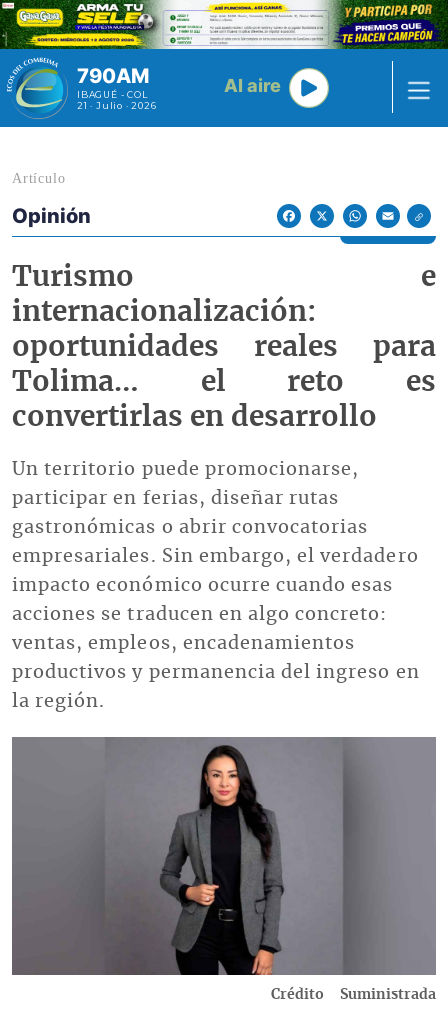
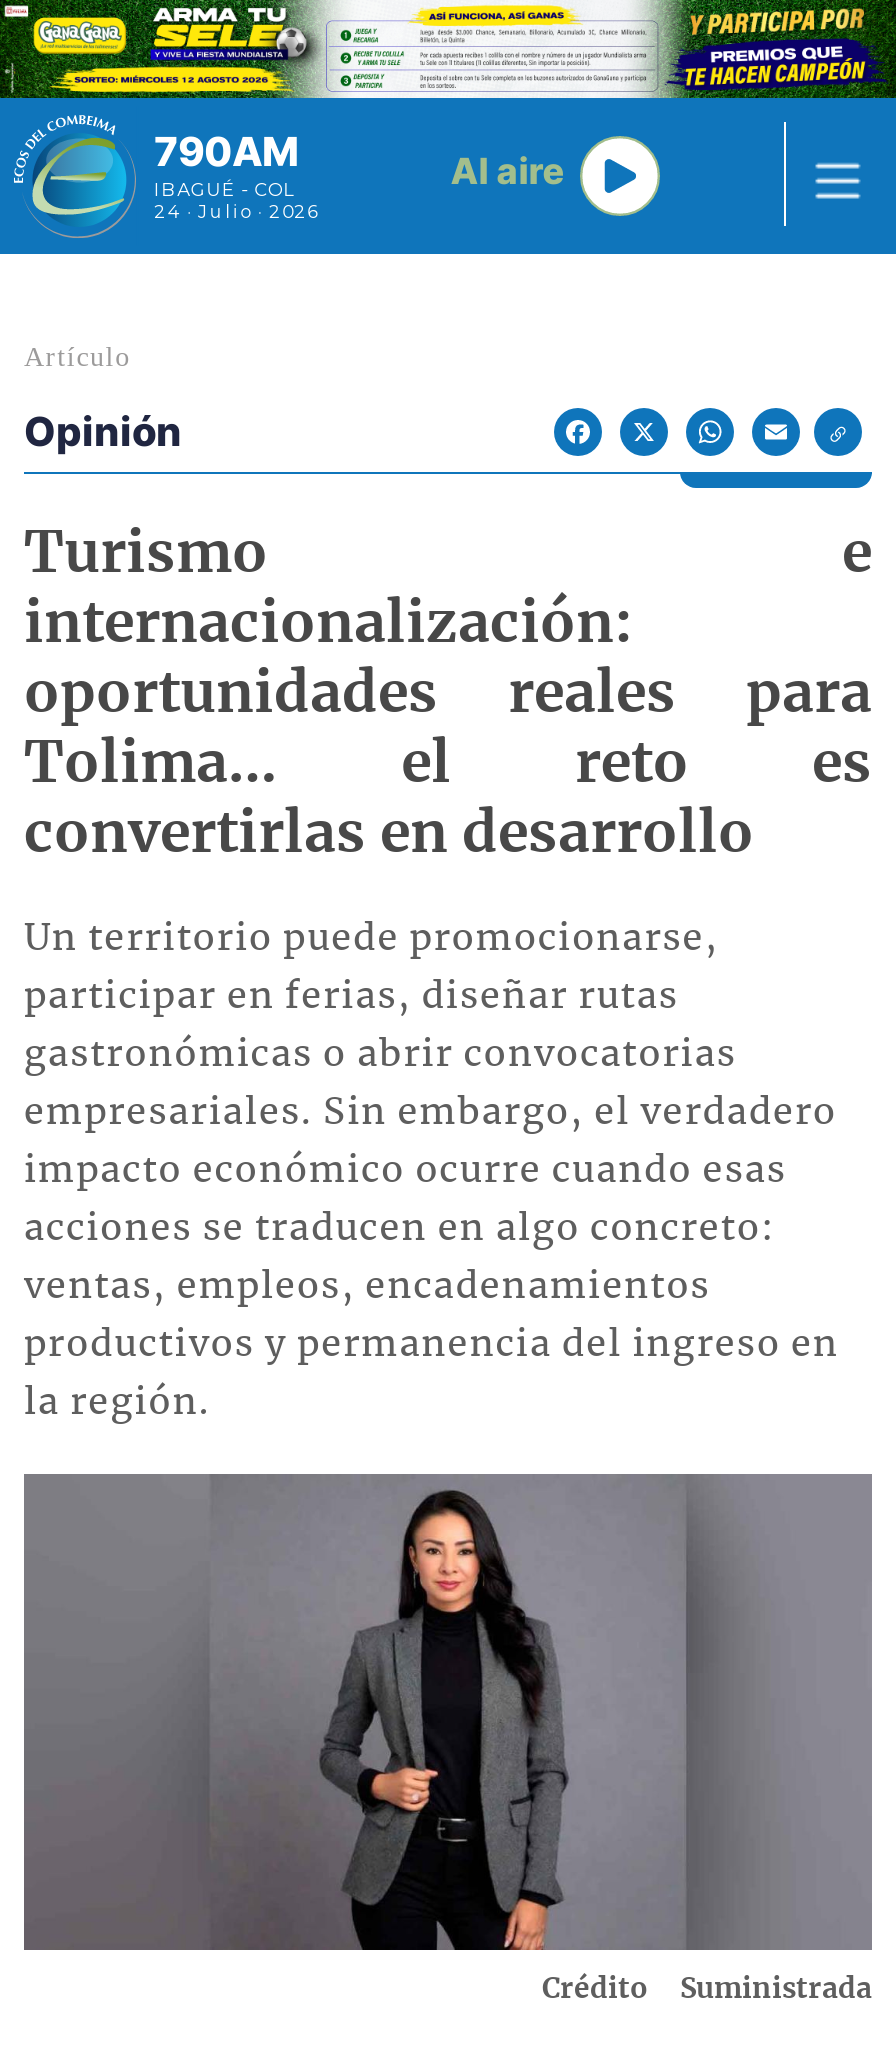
[77,100,157,111] 21 · Julio · 2026 -> [154,201,319,223] 24 · Julio · 2026

